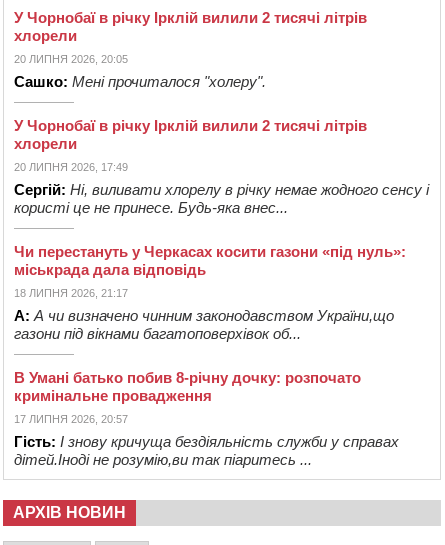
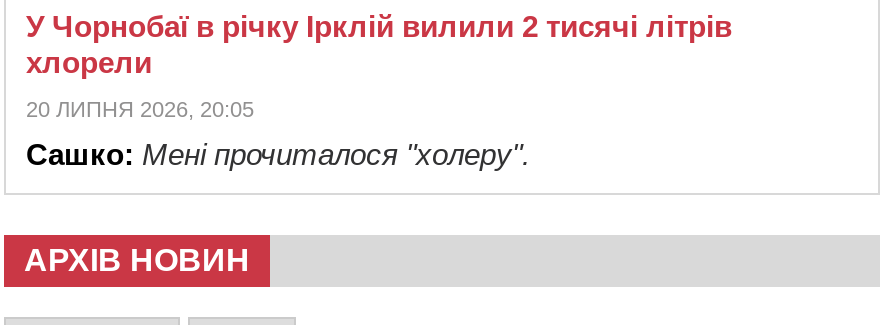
[14,117,429,468] У Чорнобаї в річку Ірклій вилили 2 тисячі літрів | хлорели | 20 ЛИПНЯ 2026, 17:49 | Сергій: Ні, виливати хлорелу в річку немае жодного сенсу і | користі це не принесе. Будь-яка внес... | Чи перестануть у Черкасах косити газони «під нуль»: | міськрада дала відповідь | 18 ЛИПНЯ 2026, 21:17 | А: А чи визначено чинним законодавством України,що | газони під вікнами багатоповерхівок об... | В Умані батько побив 8-річну дочку: розпочато | кримінальне провадження | 17 ЛИПНЯ 2026, 20:57 | Гість: І знову кричуща бездіяльність служби у справах | дітей.Іноді не розумію,ви так піаритесь ... -> none

